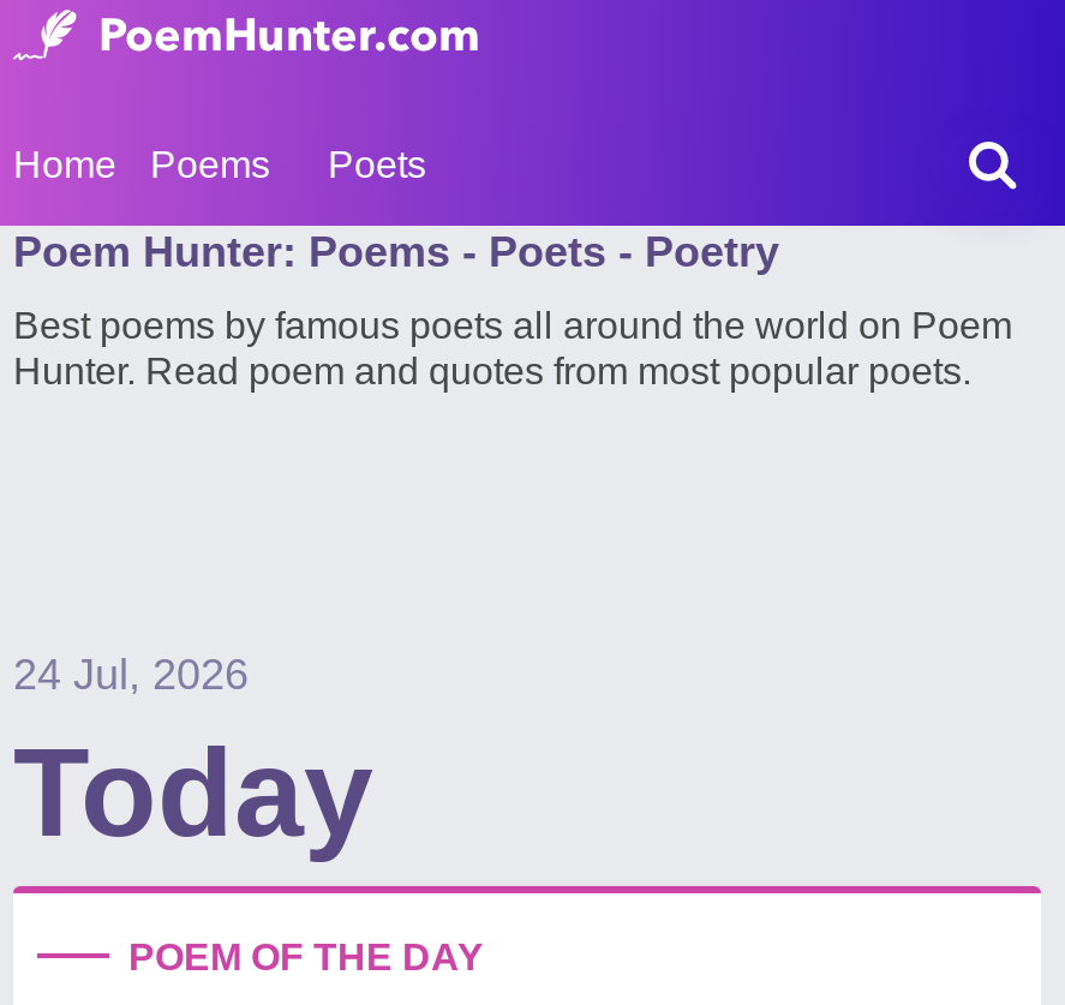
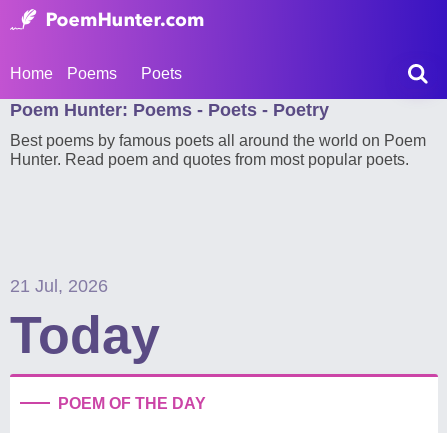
[13,651,249,699] 24 Jul, 2026 -> [10,276,108,296] 21 Jul, 2026

